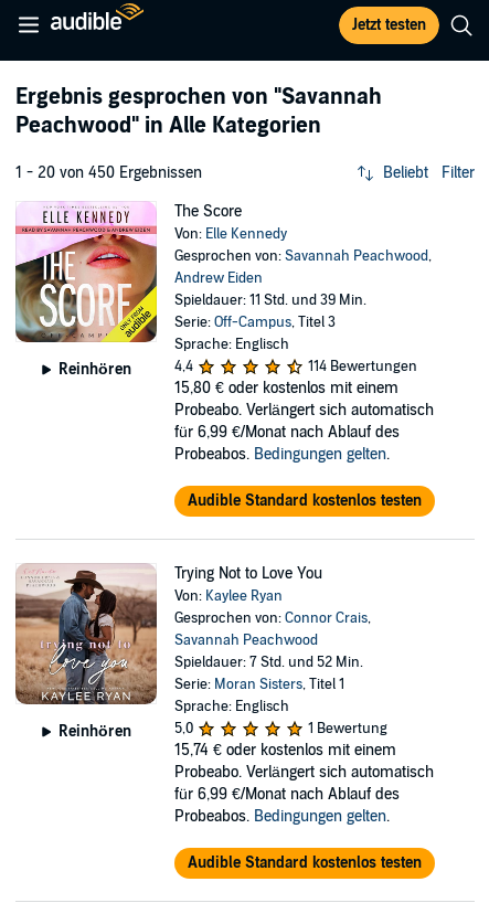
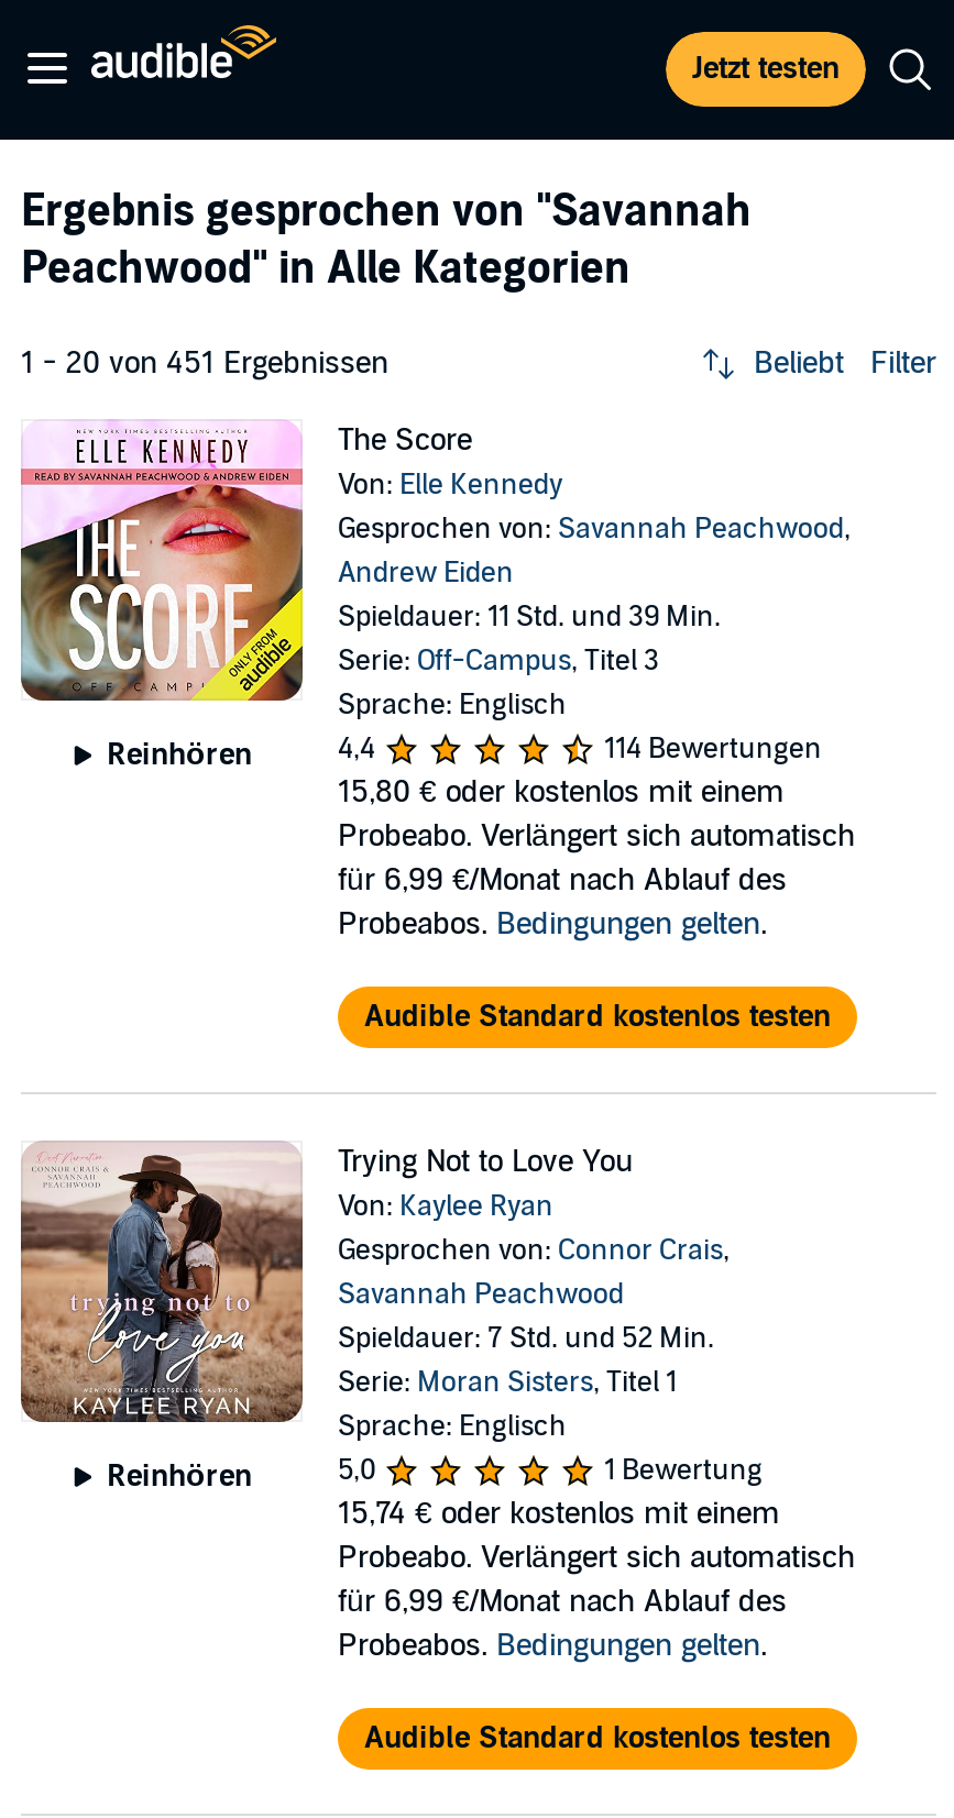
[15,163,202,182] 1 - 20 von 450 Ergebnissen -> [21,344,388,382] 1 - 20 von 451 Ergebnissen

